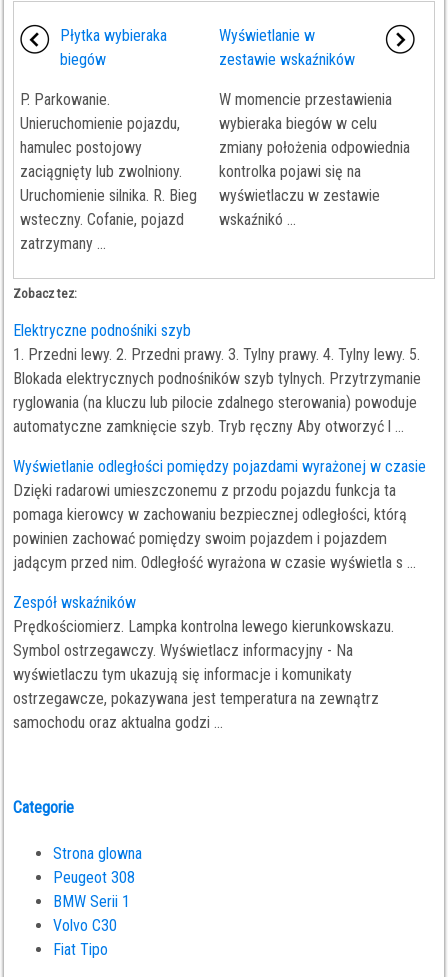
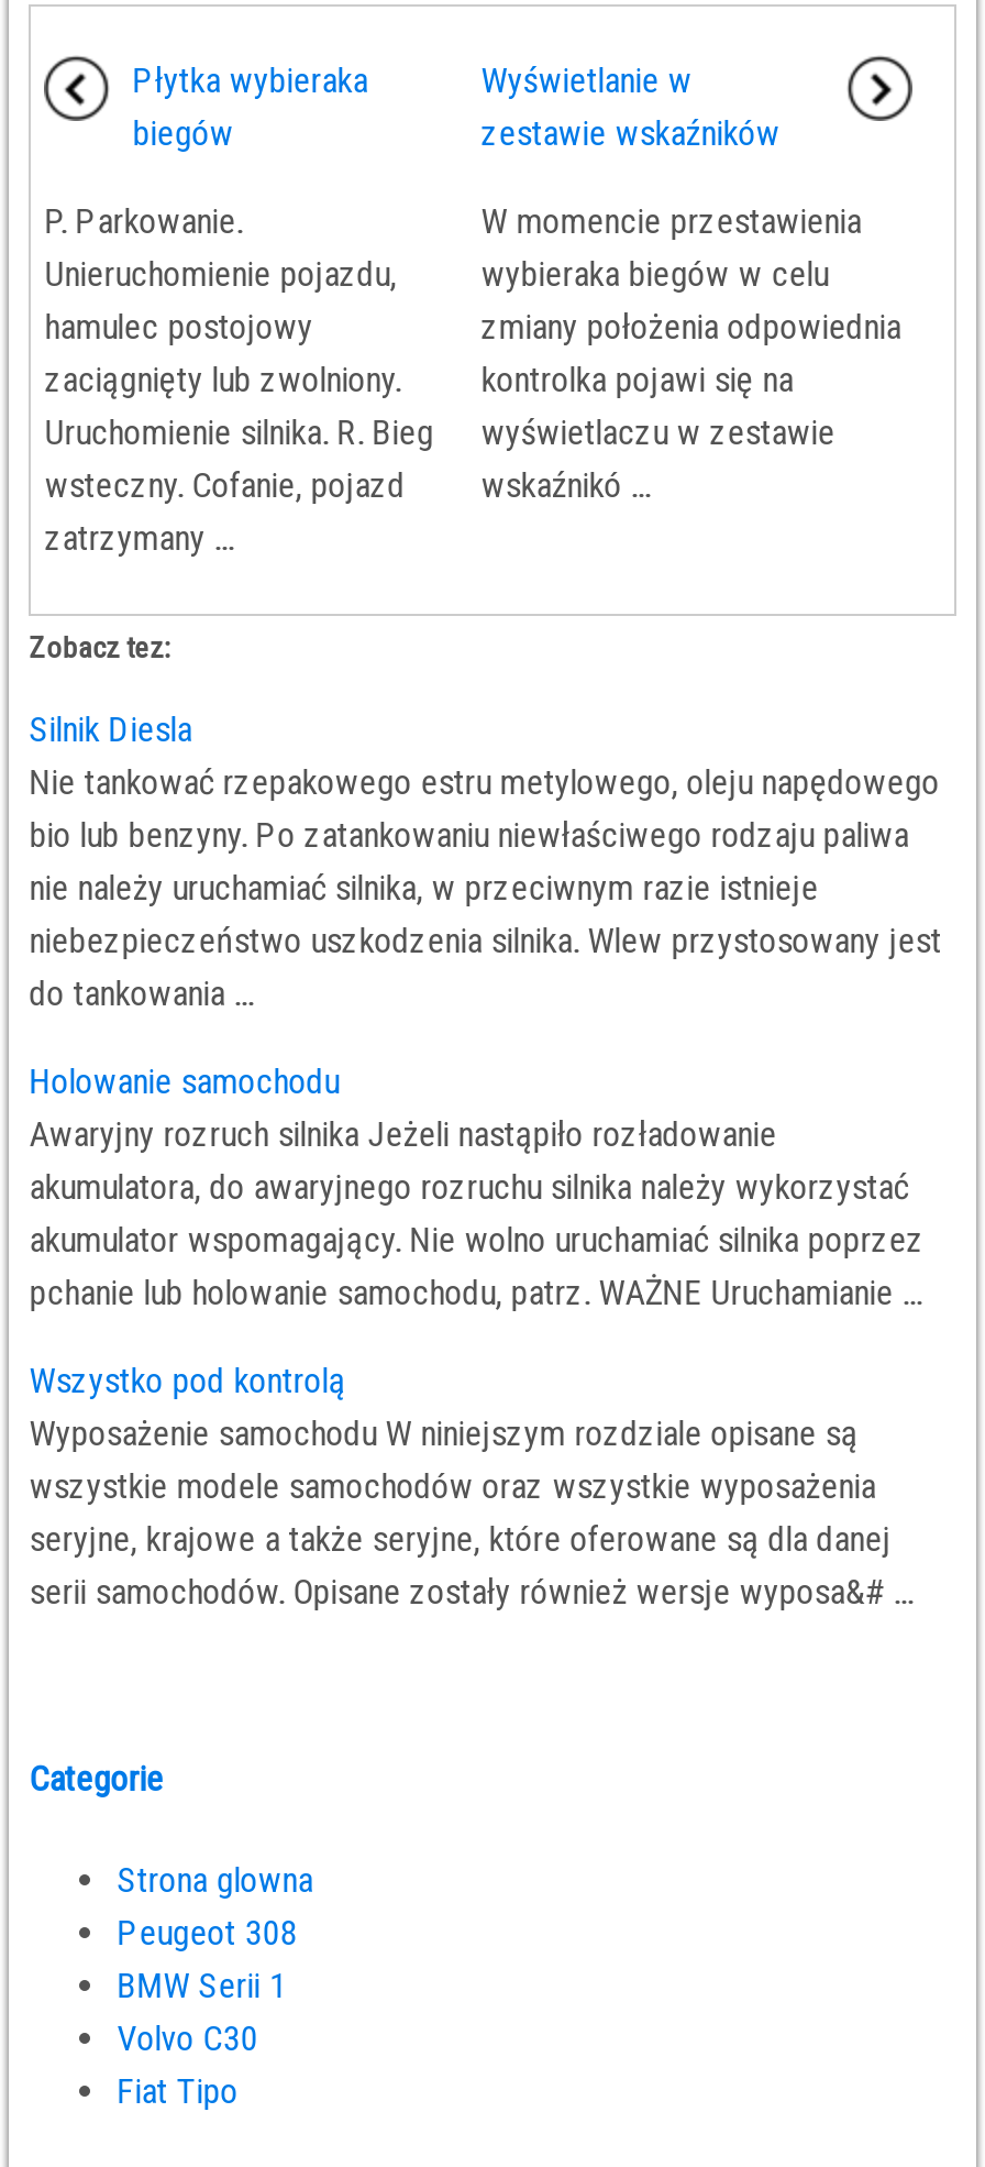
[13,321,421,436] Elektryczne podnośniki szyb | 1. Przedni lewy. 2. Przedni prawy. 3. Tylny prawy. 4. Tylny lewy. 5. | Blokada elektrycznych podnośników szyb tylnych. Przytrzymanie | ryglowania (na kluczu lub pilocie zdalnego sterowania) powoduje | automatyczne zamknięcie szyb. Tryb ręczny Aby otworzyć l ... -> [29,708,941,1014] Silnik Diesla | Nie tankować rzepakowego estru metylowego, oleju napędowego | bio lub benzyny. Po zatankowaniu niewłaściwego rodzaju paliwa | nie należy uruchamiać silnika, w przeciwnym razie istnieje | niebezpieczeństwo uszkodzenia silnika. Wlew przystosowany jest | do tankowania ...
[13,457,426,572] Wyświetlanie odległości pomiędzy pojazdami wyrażonej w czasie | Dzięki radarowi umieszczonemu z przodu pojazdu funkcja ta | pomaga kierowcy w zachowaniu bezpiecznej odległości, którą | powinien zachować pomiędzy swoim pojazdem i pojazdem | jadącym przed nim. Odległość wyrażona w czasie wyświetla s ... -> [29,1060,924,1313] Holowanie samochodu | Awaryjny rozruch silnika Jeżeli nastąpiło rozładowanie | akumulatora, do awaryjnego rozruchu silnika należy wykorzystać | akumulator wspomagający. Nie wolno uruchamiać silnika poprzez | pchanie lub holowanie samochodu, patrz. WAŻNE Uruchamianie ...
[13,593,394,732] Zespół wskaźników | Prędkościomierz. Lampka kontrolna lewego kierunkowskazu. | Symbol ostrzegawczy. Wyświetlacz informacyjny - Na | wyświetlaczu tym ukazują się informacje i komunikaty | ostrzegawcze, pokazywana jest temperatura na zewnątrz | samochodu oraz aktualna godzi ... -> [29,1360,913,1613] Wszystko pod kontrolą | Wyposażenie samochodu W niniejszym rozdziale opisane są | wszystkie modele samochodów oraz wszystkie wyposażenia | seryjne, krajowe a także seryjne, które oferowane są dla danej | serii samochodów. Opisane zostały również wersje wyposa&# ...

